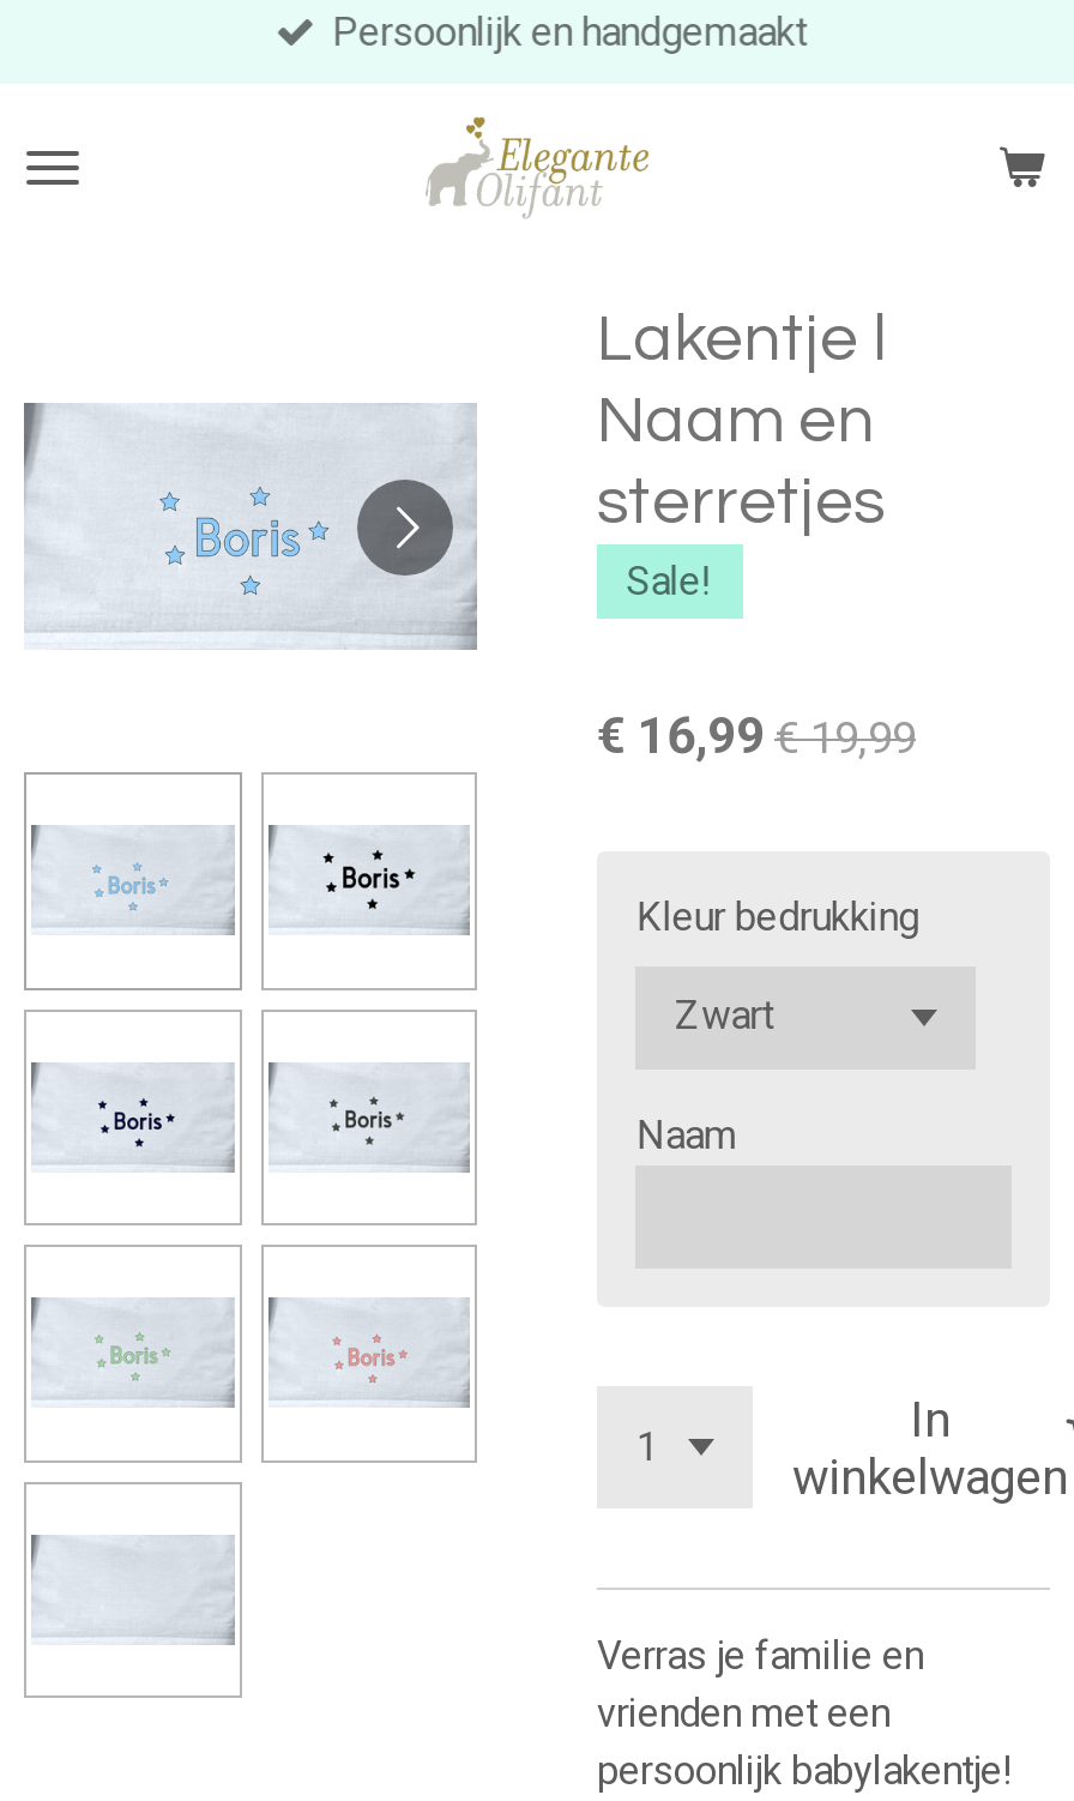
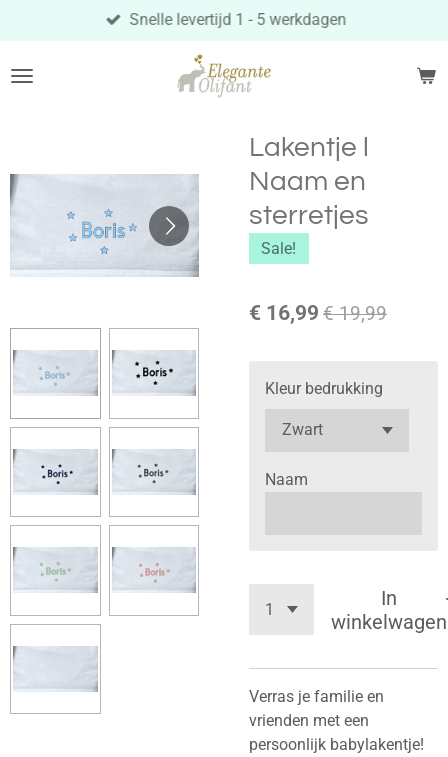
[332,11,807,56] Persoonlijk en handgemaakt -> [129,10,346,29] Snelle levertijd 1 - 5 werkdagen

